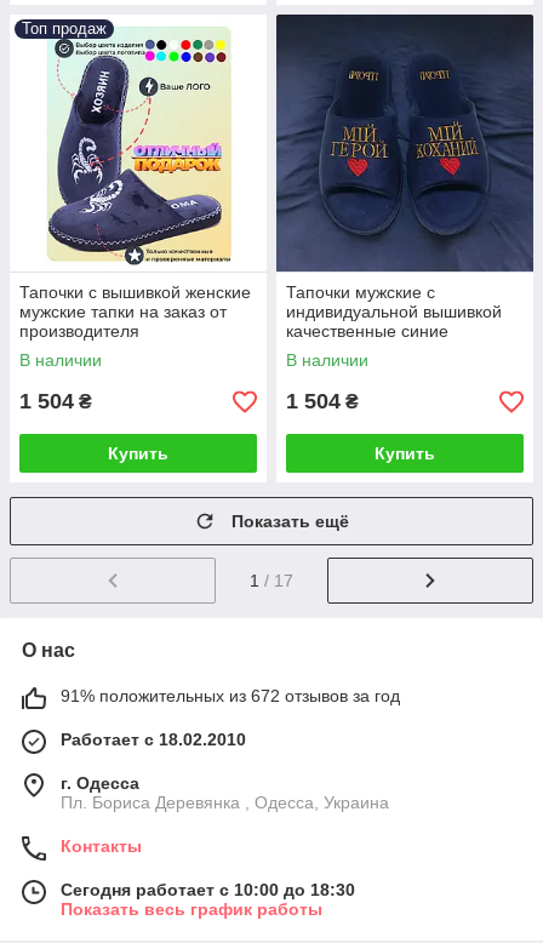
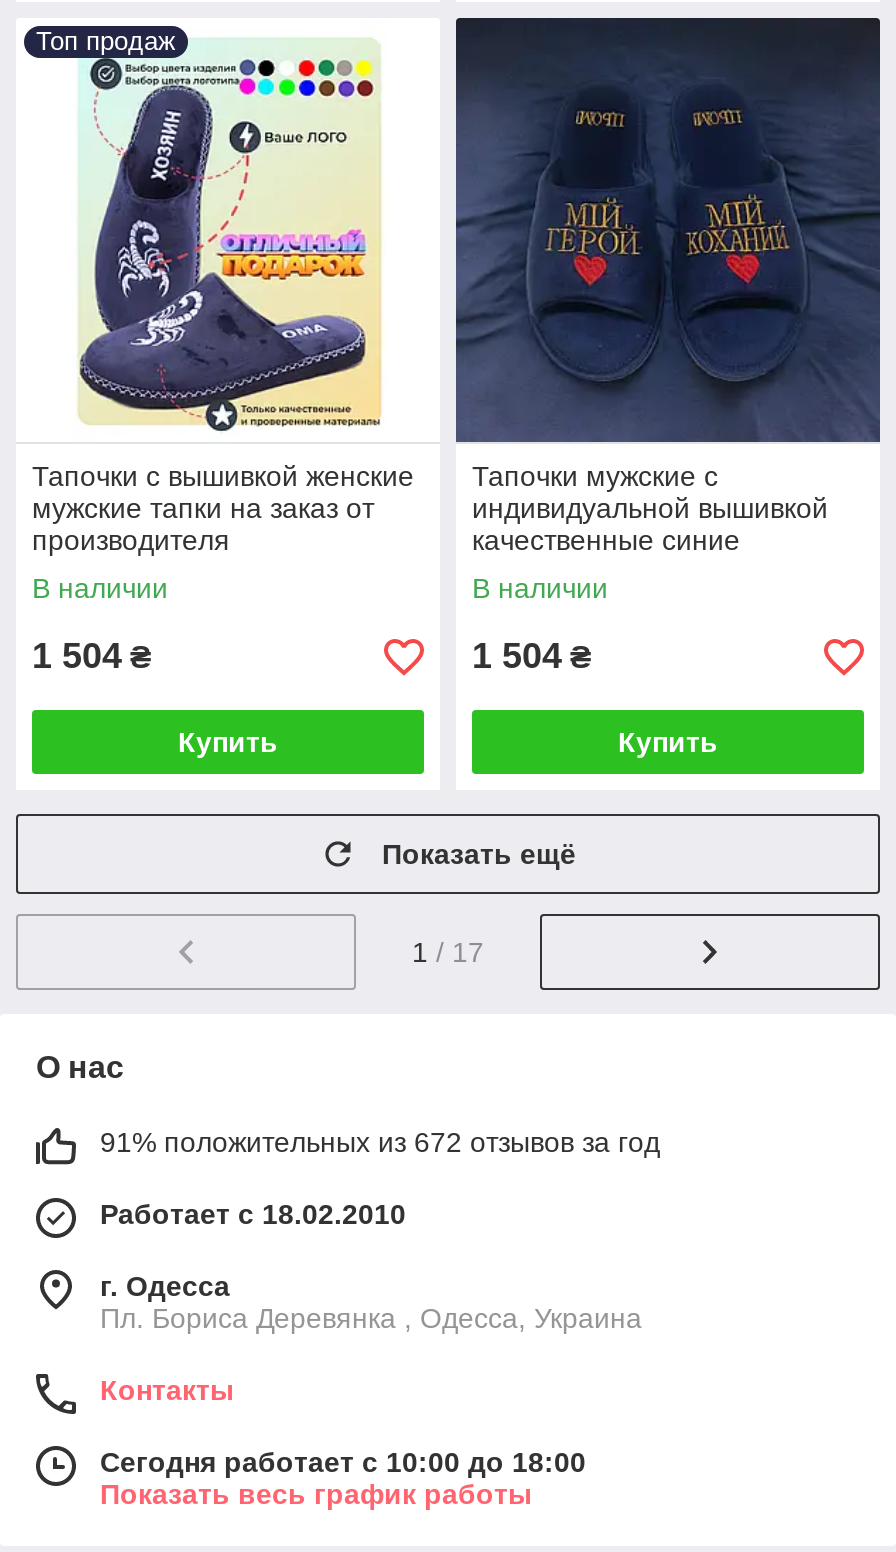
[61,880,355,900] Сегодня работает с 10:00 до 18:30 -> [100,1446,586,1478] Сегодня работает с 10:00 до 18:00

